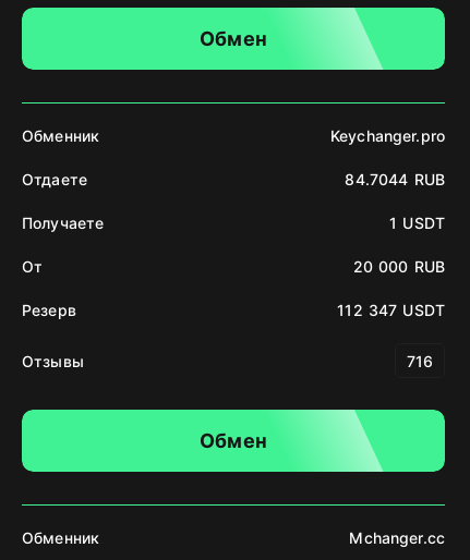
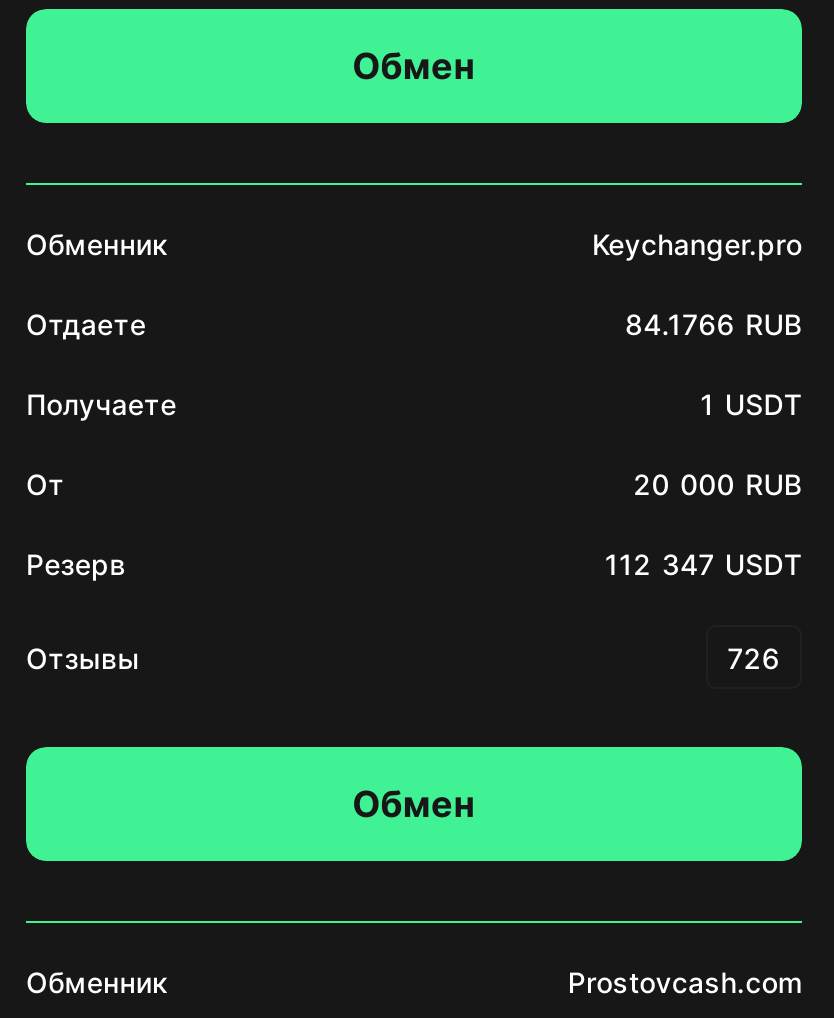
moved [291,7,383,71] -> [524,747,686,861]: [image]
[345,170,445,188] 84.7044 RUB -> [625,307,802,341] 84.1766 RUB
[406,352,433,370] 716 -> [727,641,780,675] 726
moved [291,409,383,473] -> [524,9,686,123]: [image]
[350,528,445,547] Mchanger.cc -> [568,965,802,999] Prostovcash.com

